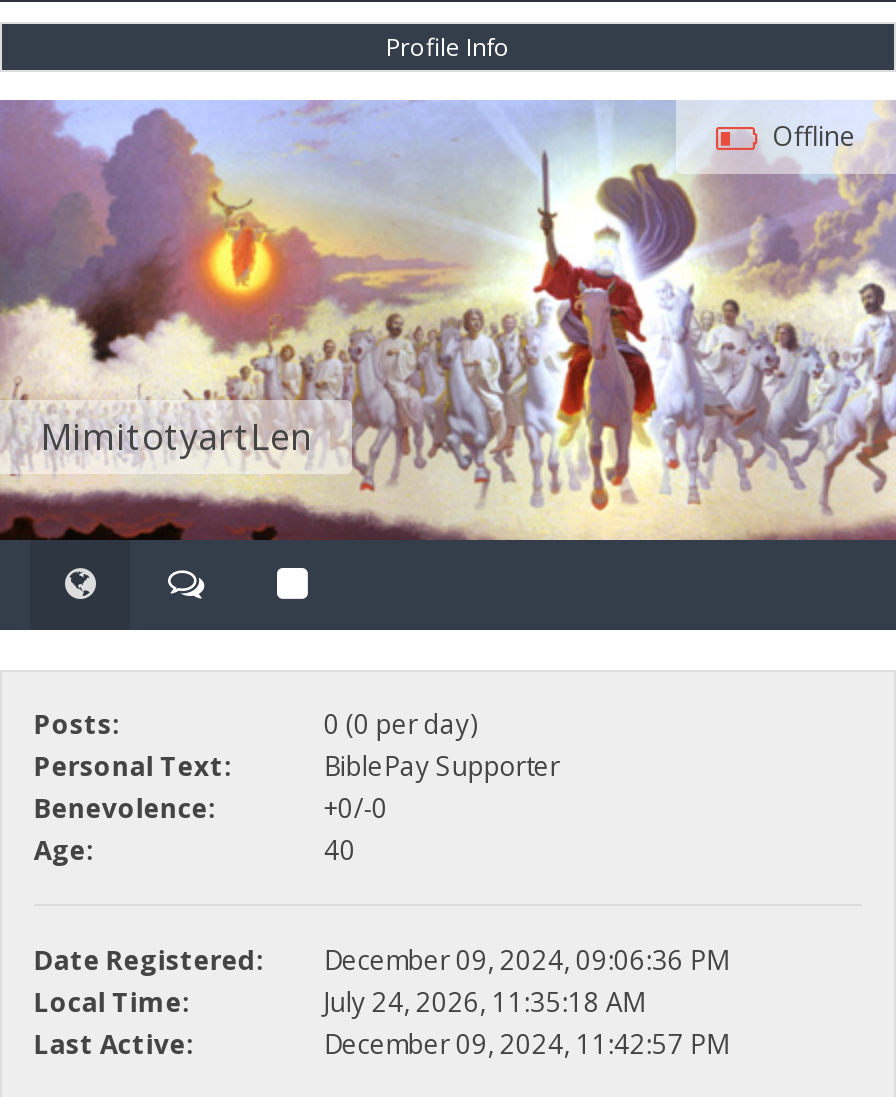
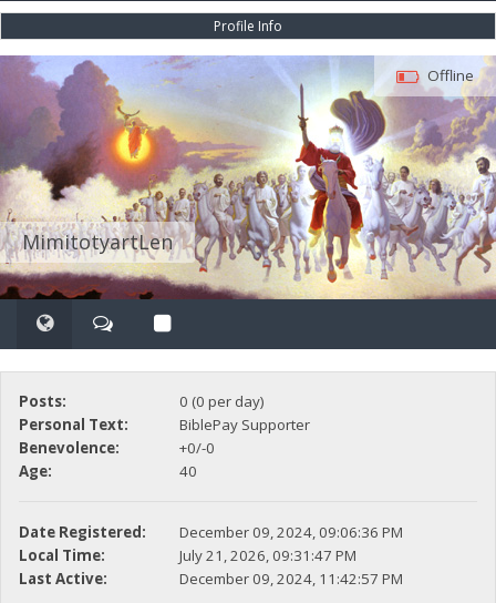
[324,984,644,1020] July 24, 2026, 11:35:18 AM -> [179,546,356,566] July 21, 2026, 09:31:47 PM

